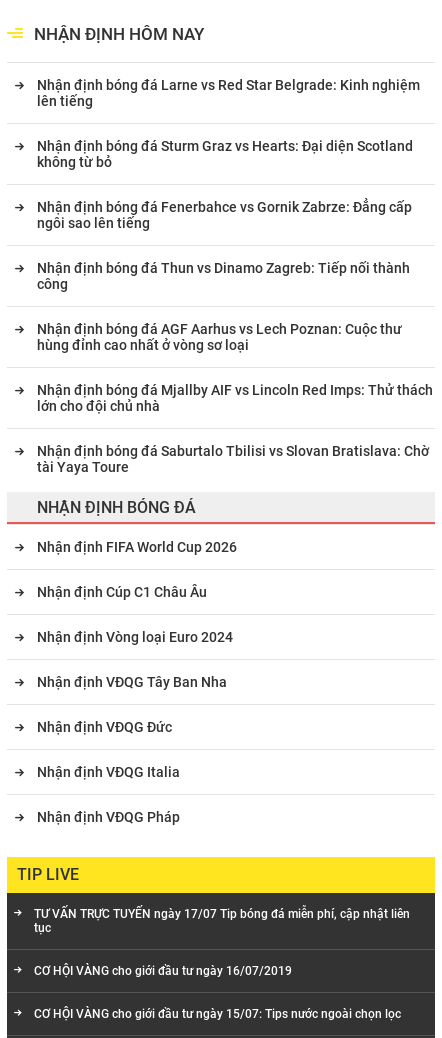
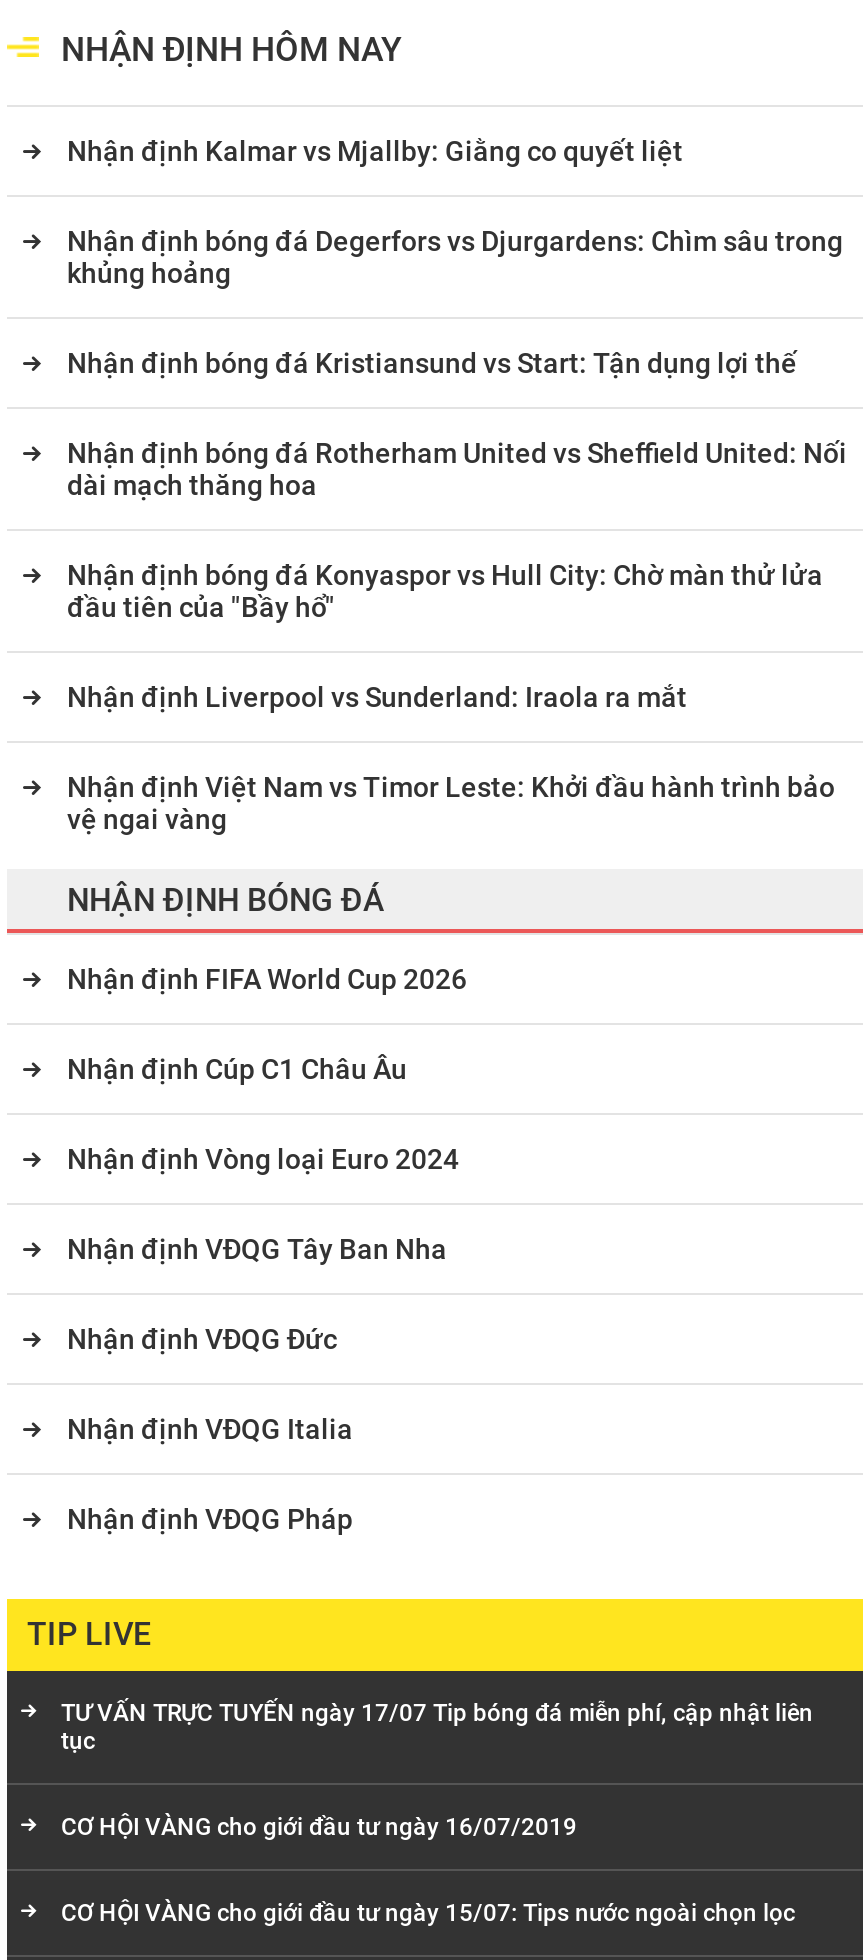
[37,76,420,108] Nhận định bóng đá Larne vs Red Star Belgrade: Kinh nghiệm | lên tiếng -> [67,134,683,166] Nhận định Kalmar vs Mjallby: Giằng co quyết liệt
[37,137,413,169] Nhận định bóng đá Sturm Graz vs Hearts: Đại diện Scotland | không từ bỏ -> [67,224,843,288] Nhận định bóng đá Degerfors vs Djurgardens: Chìm sâu trong | khủng hoảng
[37,198,412,230] Nhận định bóng đá Fenerbahce vs Gornik Zabrze: Đẳng cấp | ngôi sao lên tiếng -> [67,346,797,378] Nhận định bóng đá Kristiansund vs Start: Tận dụng lợi thế
[37,259,410,291] Nhận định bóng đá Thun vs Dinamo Zagreb: Tiếp nối thành | công -> [67,436,847,500] Nhận định bóng đá Rotherham United vs Sheffield United: Nối | dài mạch thăng hoa
[37,320,402,352] Nhận định bóng đá AGF Aarhus vs Lech Poznan: Cuộc thư | hùng đỉnh cao nhất ở vòng sơ loại -> [67,558,823,622] Nhận định bóng đá Konyaspor vs Hull City: Chờ màn thử lửa | đầu tiên của "Bầy hổ"
[37,381,433,413] Nhận định bóng đá Mjallby AIF vs Lincoln Red Imps: Thử thách | lớn cho đội chủ nhà -> [67,680,687,712] Nhận định Liverpool vs Sunderland: Iraola ra mắt
[37,442,429,474] Nhận định bóng đá Saburtalo Tbilisi vs Slovan Bratislava: Chờ | tài Yaya Toure -> [67,770,835,834] Nhận định Việt Nam vs Timor Leste: Khởi đầu hành trình bảo | vệ ngai vàng

